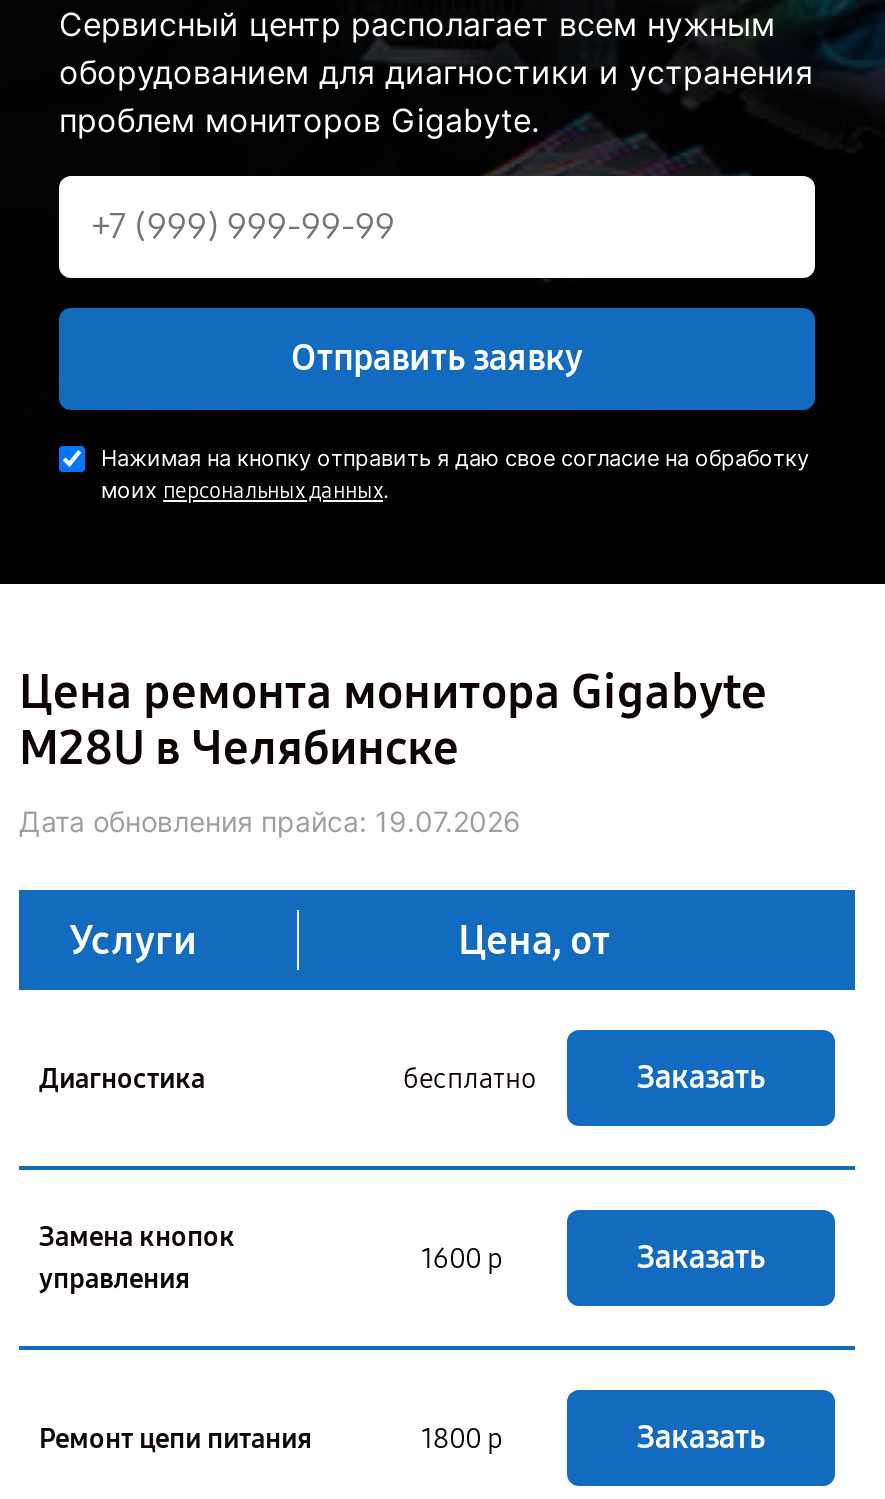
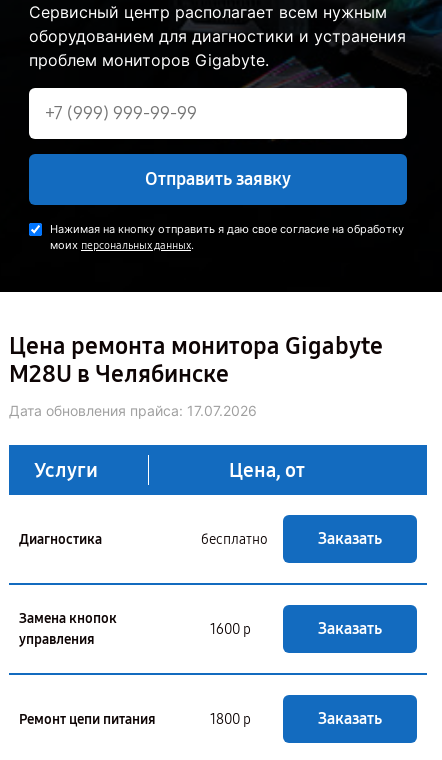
[19,804,521,838] Дата обновления прайса: 19.07.2026 -> [9,402,257,419] Дата обновления прайса: 17.07.2026

